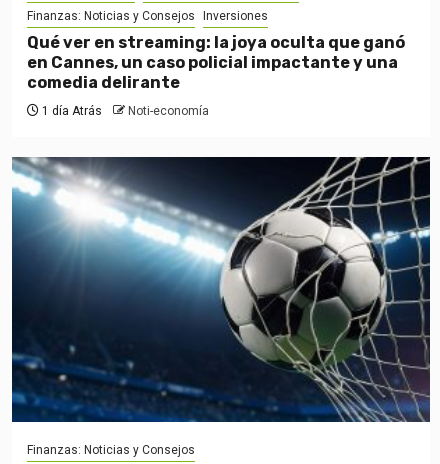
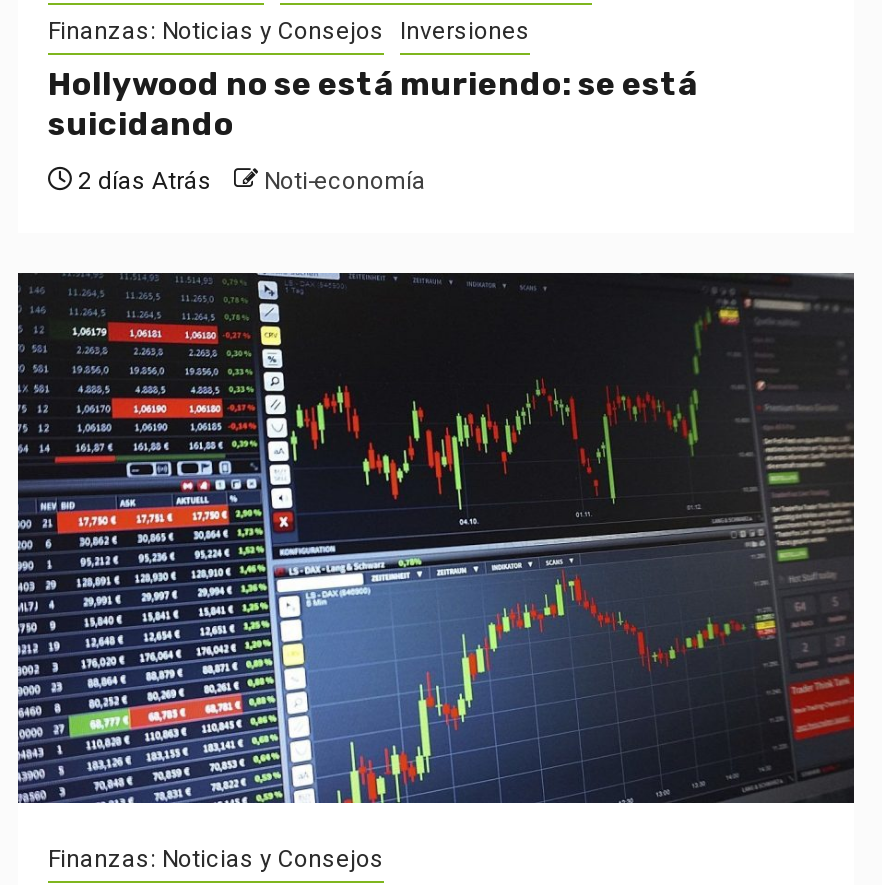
[27,33,405,92] Qué ver en streaming: la joya oculta que ganó | en Cannes, un caso policial impactante y una | comedia delirante -> [48,65,698,143] Hollywood no se está muriendo: se está | suicidando
[39,104,209,118] 1 día Atrás Noti-economía -> [72,167,426,195] 2 días Atrás Noti-economía
[11,156,431,423] [image] -> [16,271,856,805] [image]

